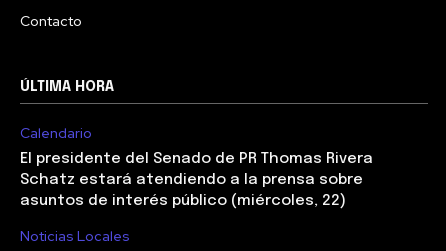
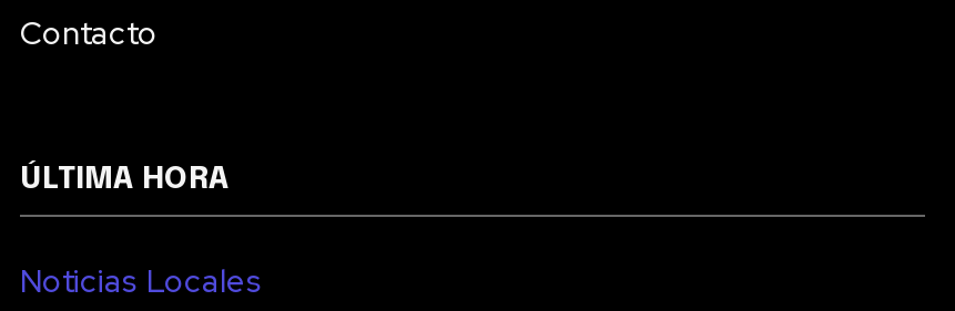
[20,124,373,209] Calendario | El presidente del Senado de PR Thomas Rivera | Schatz estará atendiendo a la prensa sobre | asuntos de interés público (miércoles, 22) -> none

